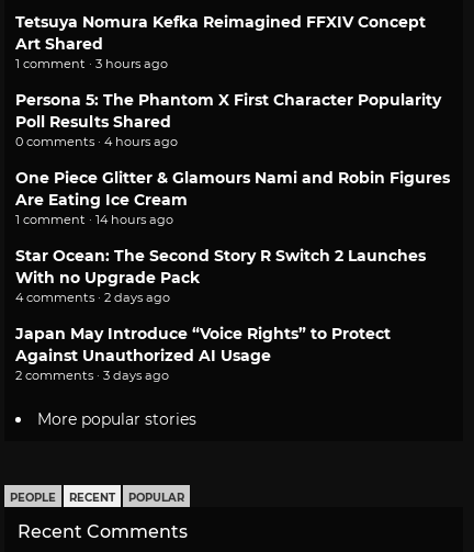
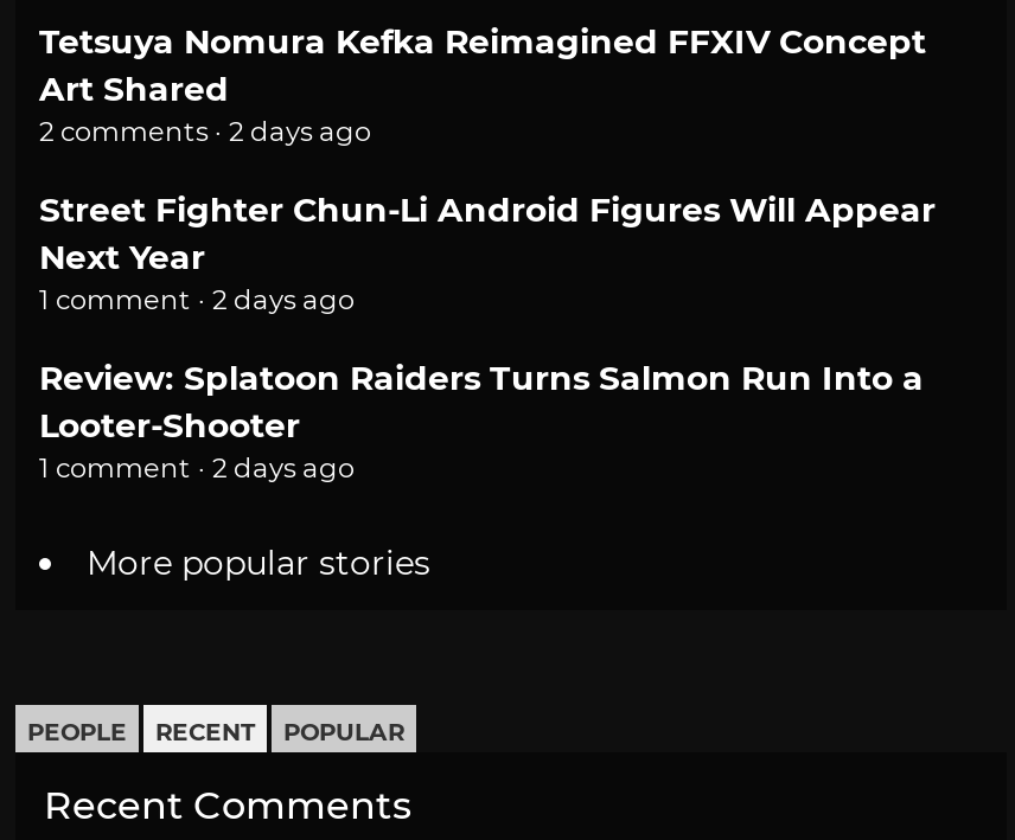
[15,56,450,383] 1 comment · 3 hours ago | Persona 5: The Phantom X First Character Popularity | Poll Results Shared | 0 comments · 4 hours ago | One Piece Glitter & Glamours Nami and Robin Figures | Are Eating Ice Cream | 1 comment · 14 hours ago | Star Ocean: The Second Story R Switch 2 Launches | With no Upgrade Pack | 4 comments · 2 days ago | Japan May Introduce “Voice Rights” to Protect | Against Unauthorized AI Usage | 2 comments · 3 days ago -> [39,114,936,484] 2 comments · 2 days ago | Street Fighter Chun-Li Android Figures Will Appear | Next Year | 1 comment · 2 days ago | Review: Splatoon Raiders Turns Salmon Run Into a | Looter-Shooter | 1 comment · 2 days ago

